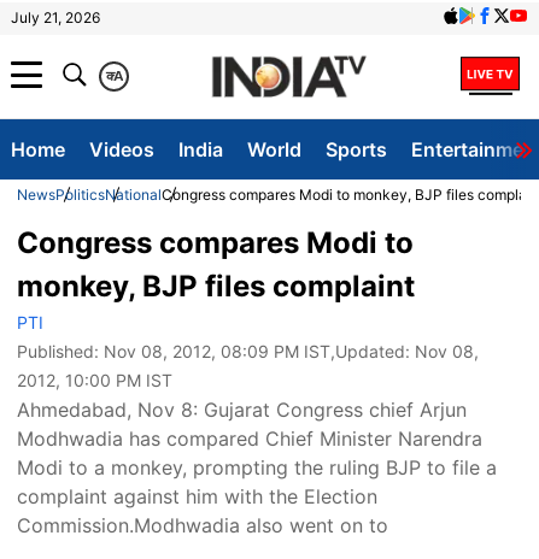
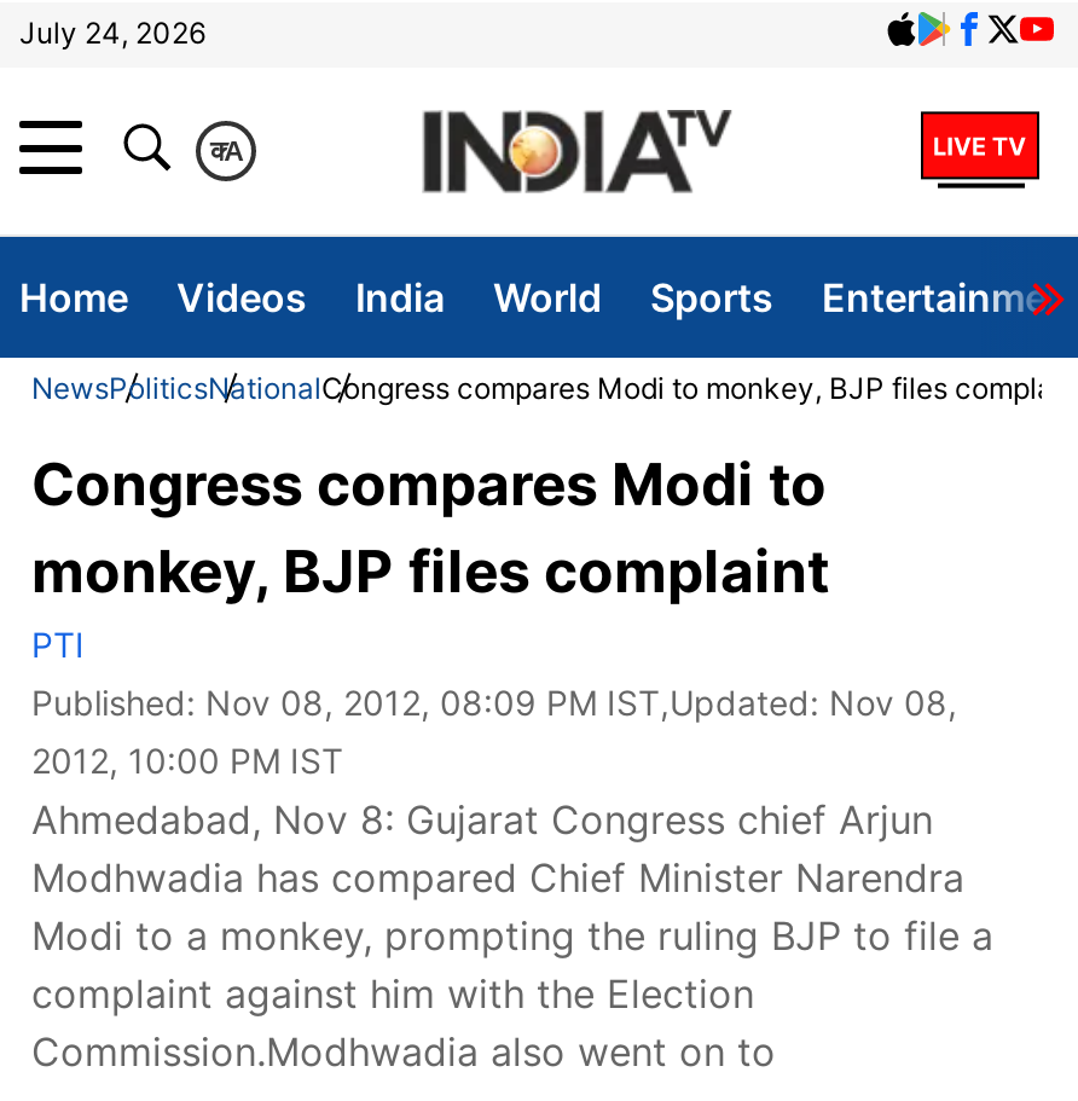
[11,8,100,27] July 21, 2026 -> [19,15,205,51] July 24, 2026

